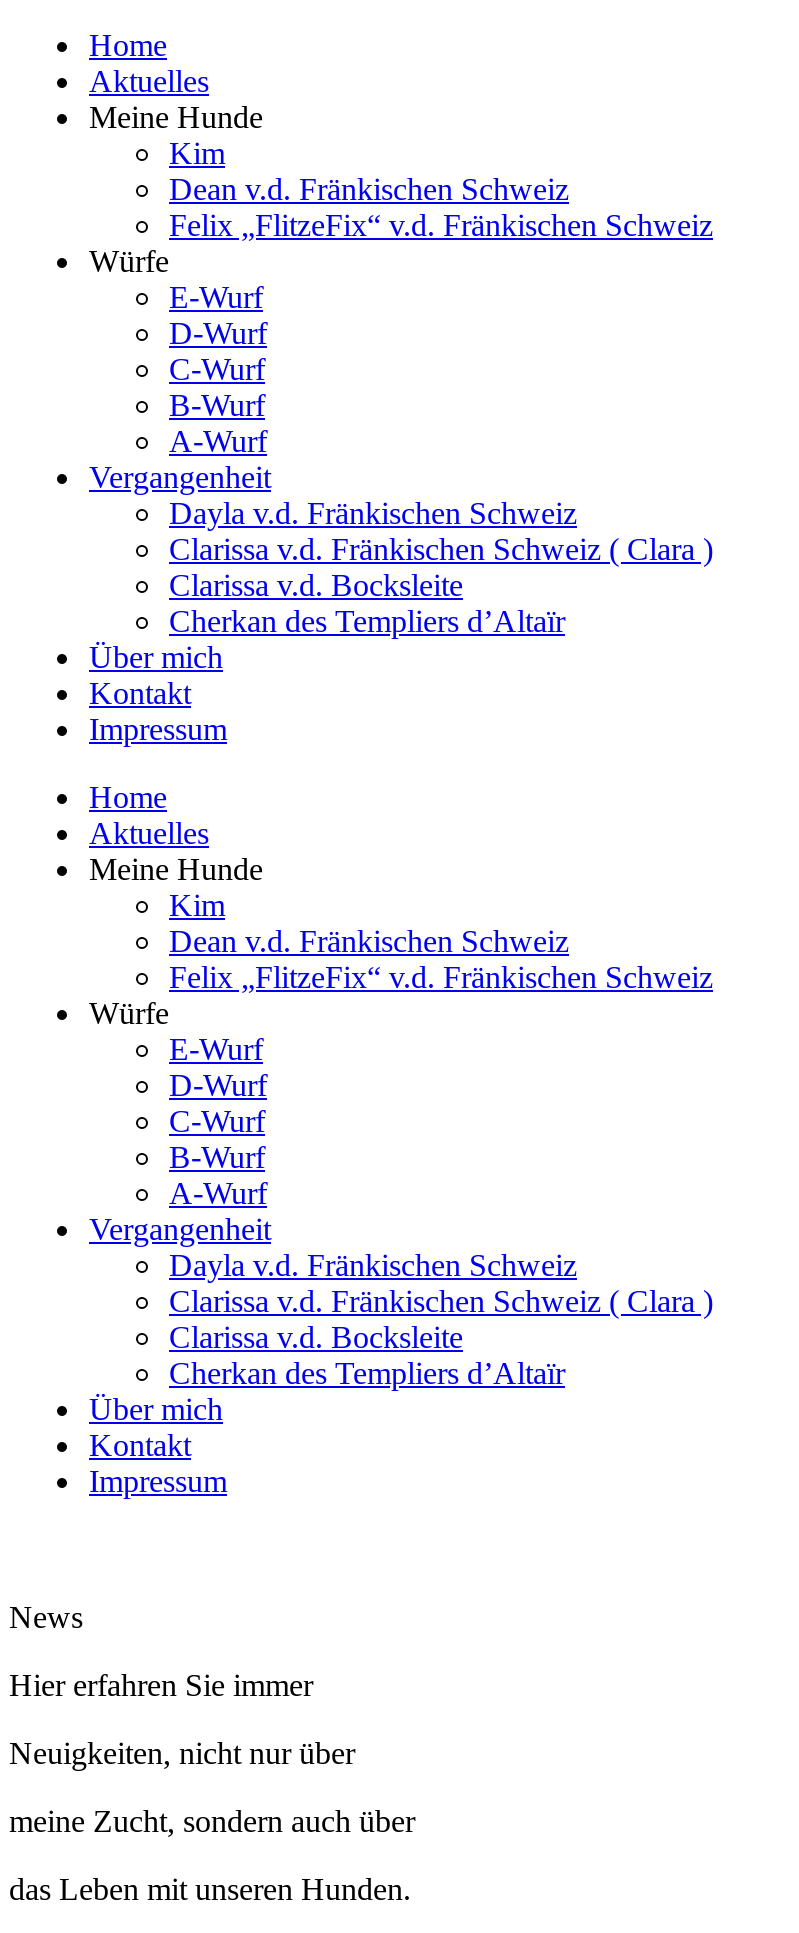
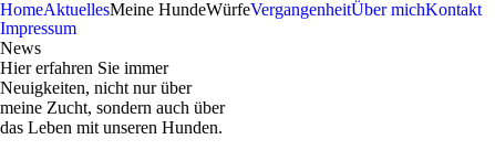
[89,28,713,1462] Home | Aktuelles | Meine Hunde | Kim | Dean v.d. Fränkischen Schweiz | Felix „FlitzeFix“ v.d. Fränkischen Schweiz | Würfe | E-Wurf | D-Wurf | C-Wurf | B-Wurf | A-Wurf | Vergangenheit | Dayla v.d. Fränkischen Schweiz | Clarissa v.d. Fränkischen Schweiz ( Clara ) | Clarissa v.d. Bocksleite | Cherkan des Templiers d’Altaïr | Über mich | Kontakt | Impressum | Home | Aktuelles | Meine Hunde | Kim | Dean v.d. Fränkischen Schweiz | Felix „FlitzeFix“ v.d. Fränkischen Schweiz | Würfe | E-Wurf | D-Wurf | C-Wurf | B-Wurf | A-Wurf | Vergangenheit | Dayla v.d. Fränkischen Schweiz | Clarissa v.d. Fränkischen Schweiz ( Clara ) | Clarissa v.d. Bocksleite | Cherkan des Templiers d’Altaïr | Über mich | Kontakt -> [0,0,482,19] HomeAktuellesMeine HundeWürfeVergangenheitÜber michKontakt

